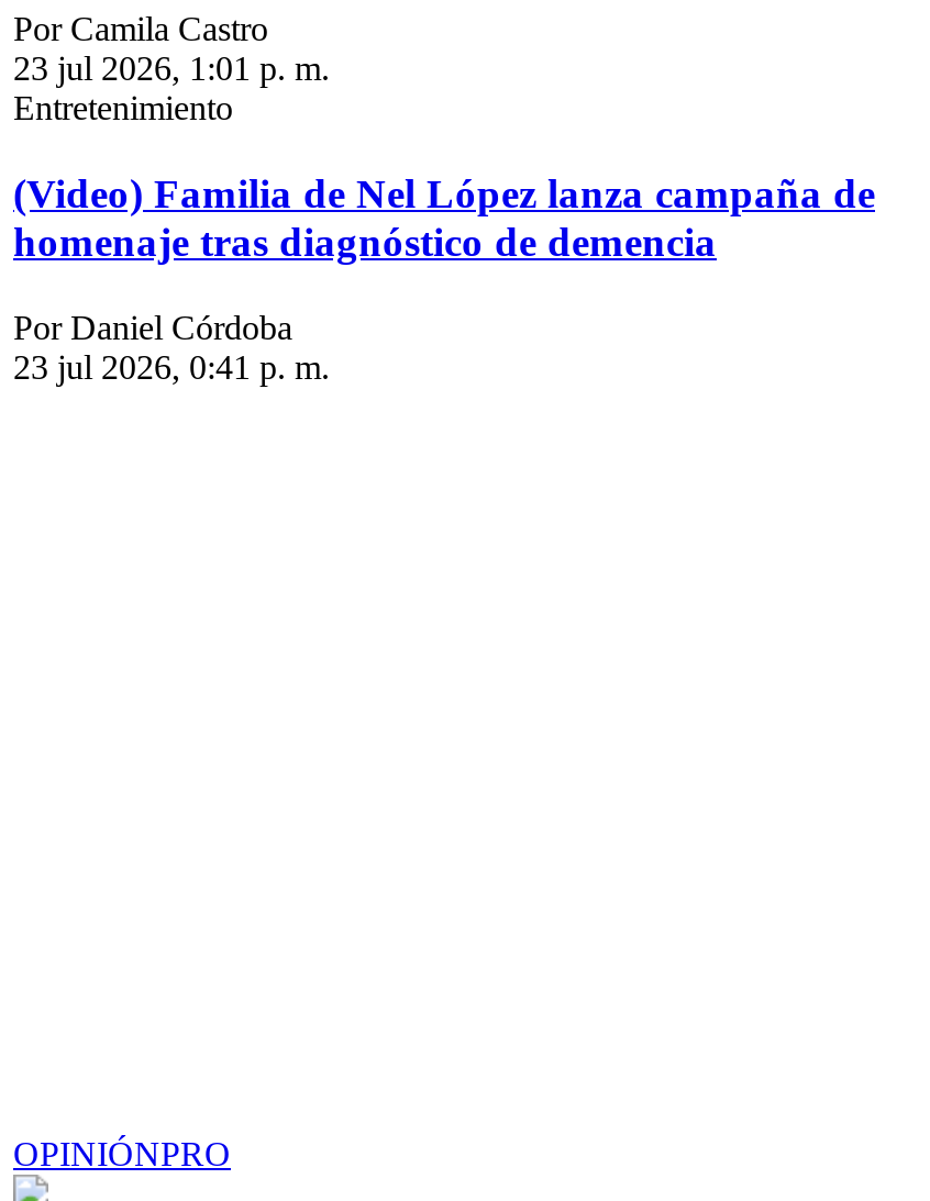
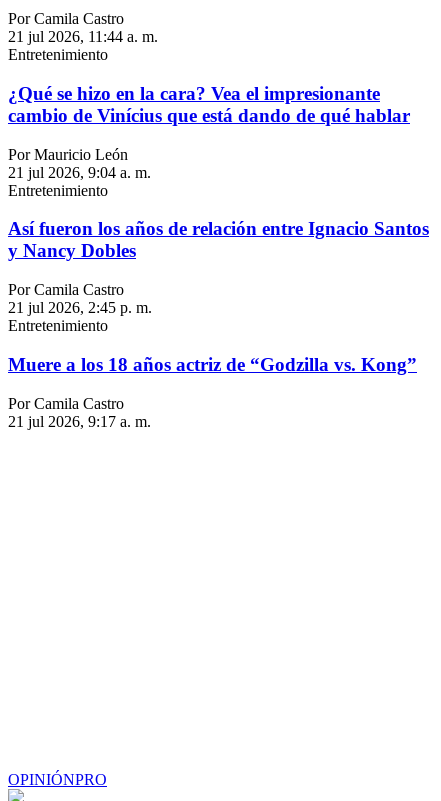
[13,50,330,87] 23 jul 2026, 1:01 p. m. -> [8,28,158,45] 21 jul 2026, 11:44 a. m.
[13,170,875,385] (Video) Familia de Nel López lanza campaña de | homenaje tras diagnóstico de demencia | Por Daniel Córdoba | 23 jul 2026, 0:41 p. m. -> [8,83,429,430] ¿Qué se hizo en la cara? Vea el impresionante | cambio de Vinícius que está dando de qué hablar | Por Mauricio León | 21 jul 2026, 9:04 a. m. | Entretenimiento | Así fueron los años de relación entre Ignacio Santos | y Nancy Dobles | Por Camila Castro | 21 jul 2026, 2:45 p. m. | Entretenimiento | Muere a los 18 años actriz de “Godzilla vs. Kong” | Por Camila Castro | 21 jul 2026, 9:17 a. m.

